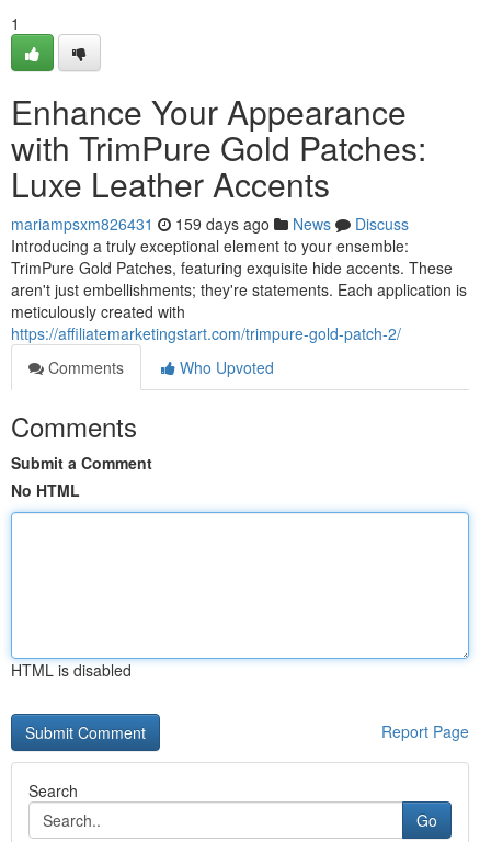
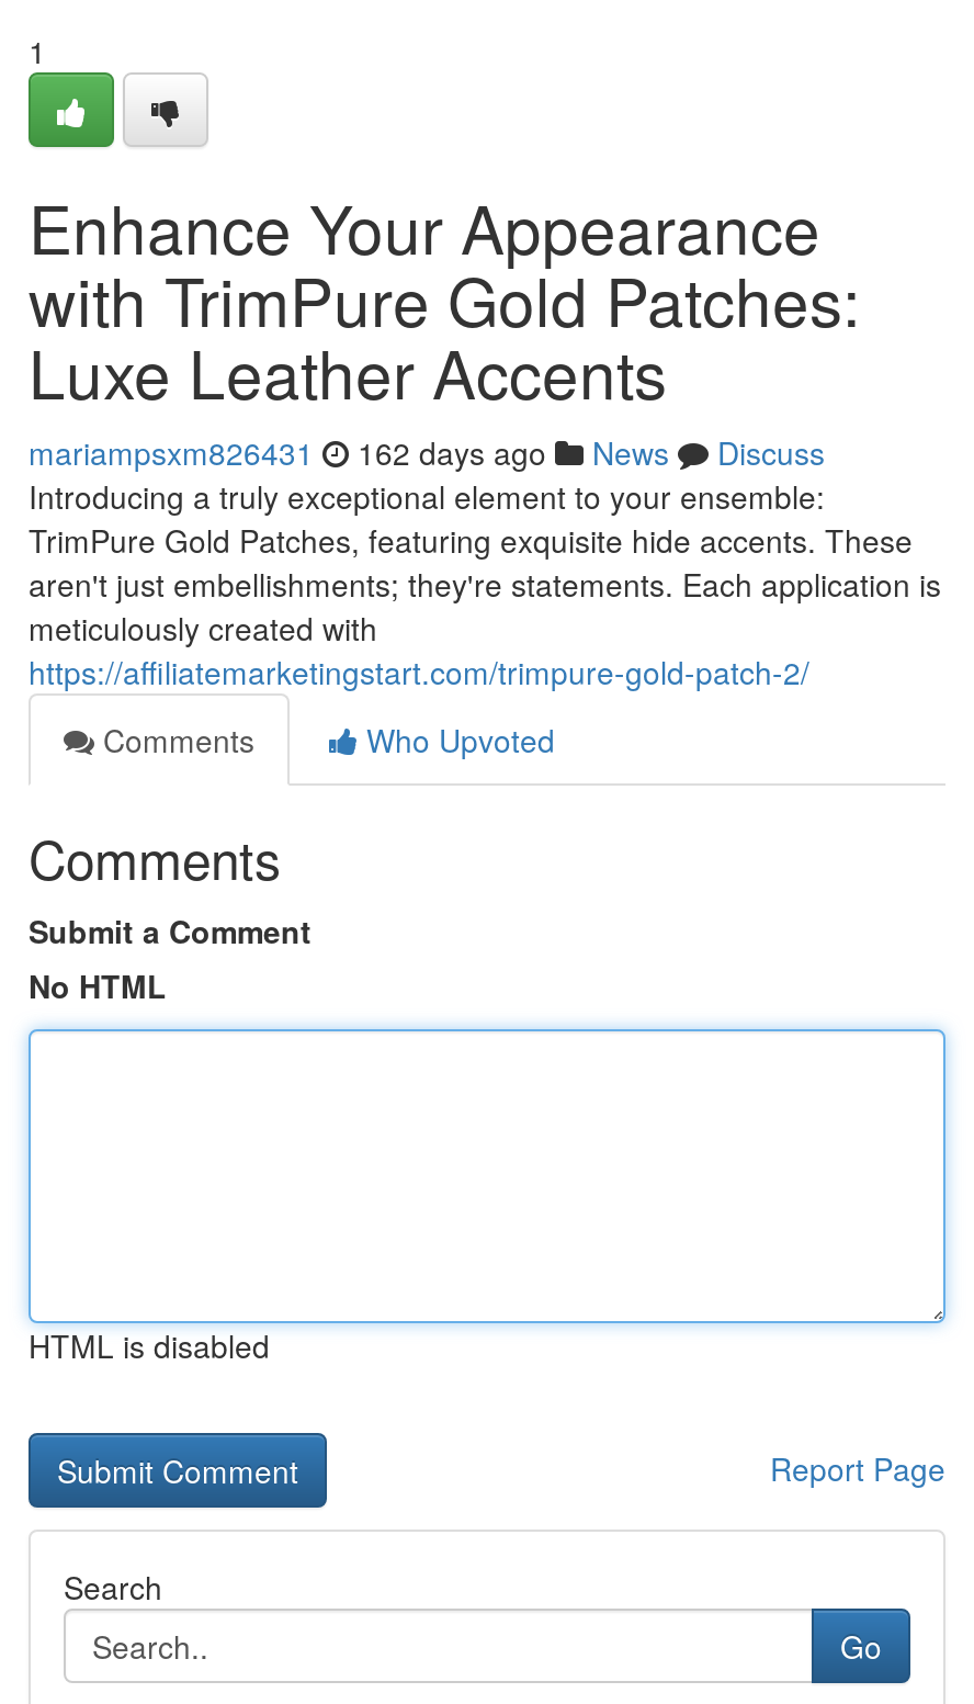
[11,213,409,235] mariampsxm826431 159 days ago News Discuss -> [29,430,825,474] mariampsxm826431 162 days ago News Discuss

